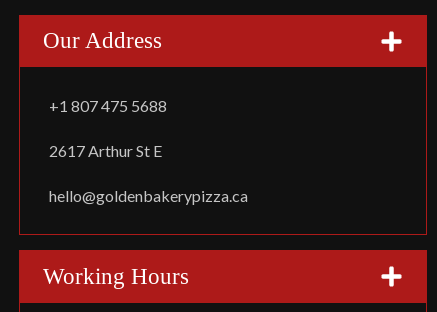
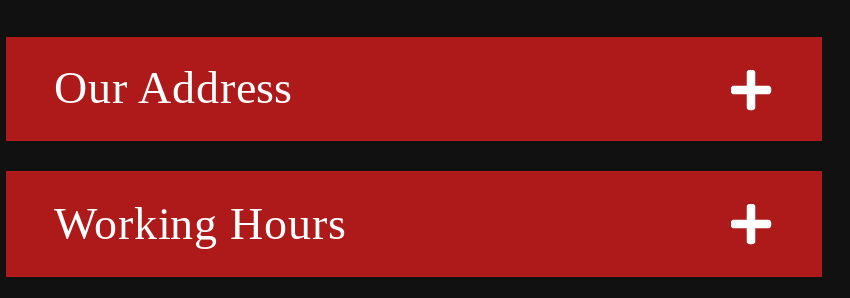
[49,96,248,205] +1 807 475 5688 | 2617 Arthur St E | hello@goldenbakerypizza.ca -> none

